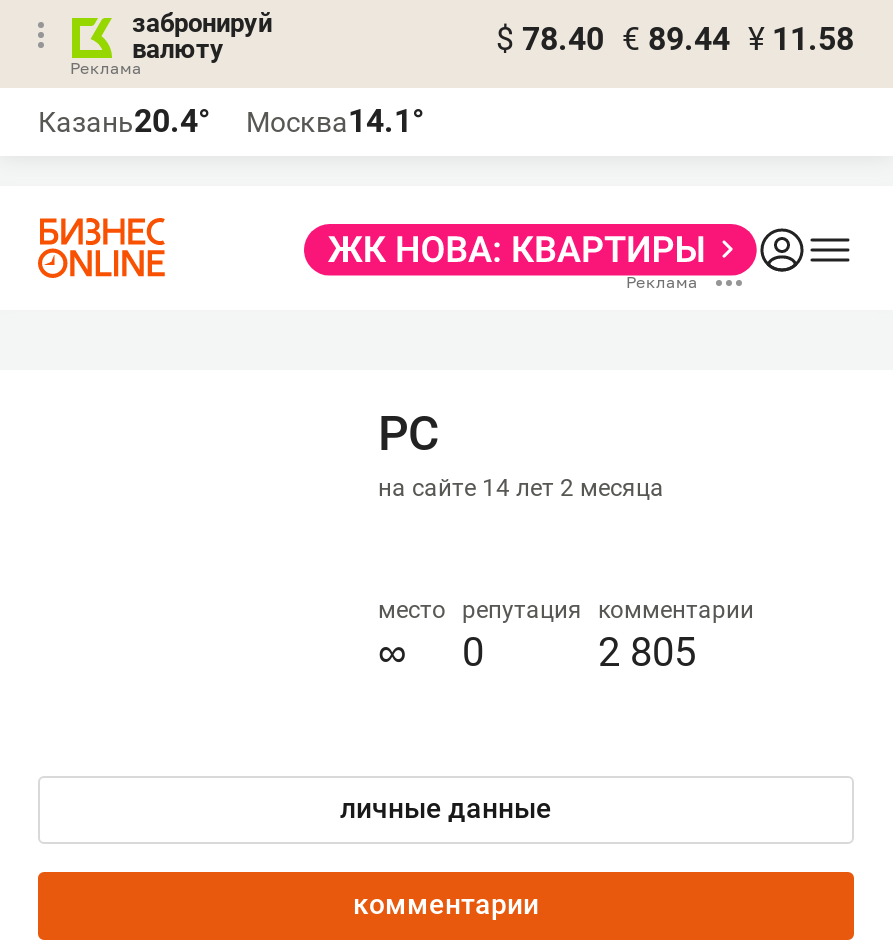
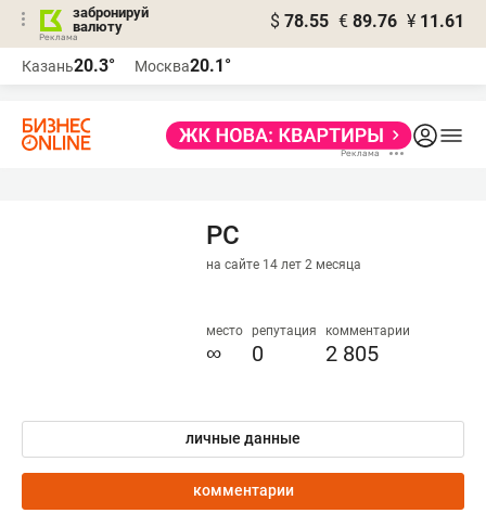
[496,20,854,58] $ 78.40 € 89.44 ¥ 11.58 -> [270,11,464,31] $ 78.55 € 89.76 ¥ 11.61
[38,102,210,140] Казань20.4° -> [22,55,115,76] Казань20.3°
[246,102,424,140] Москва14.1° -> [135,55,231,76] Москва20.1°

